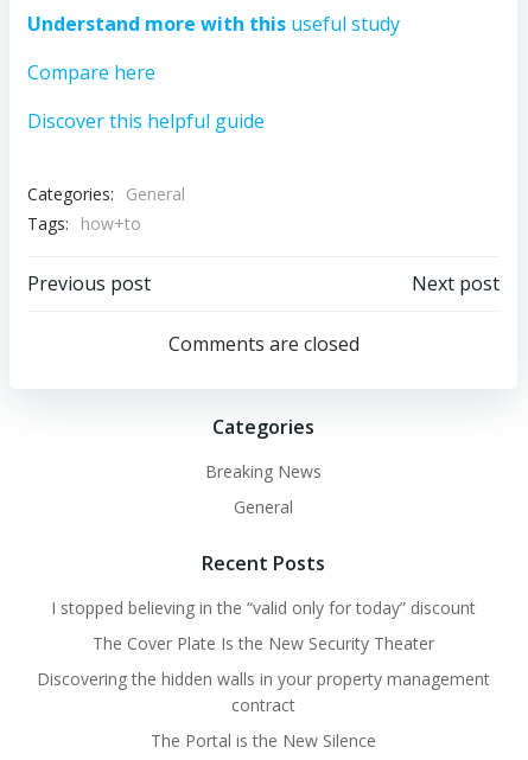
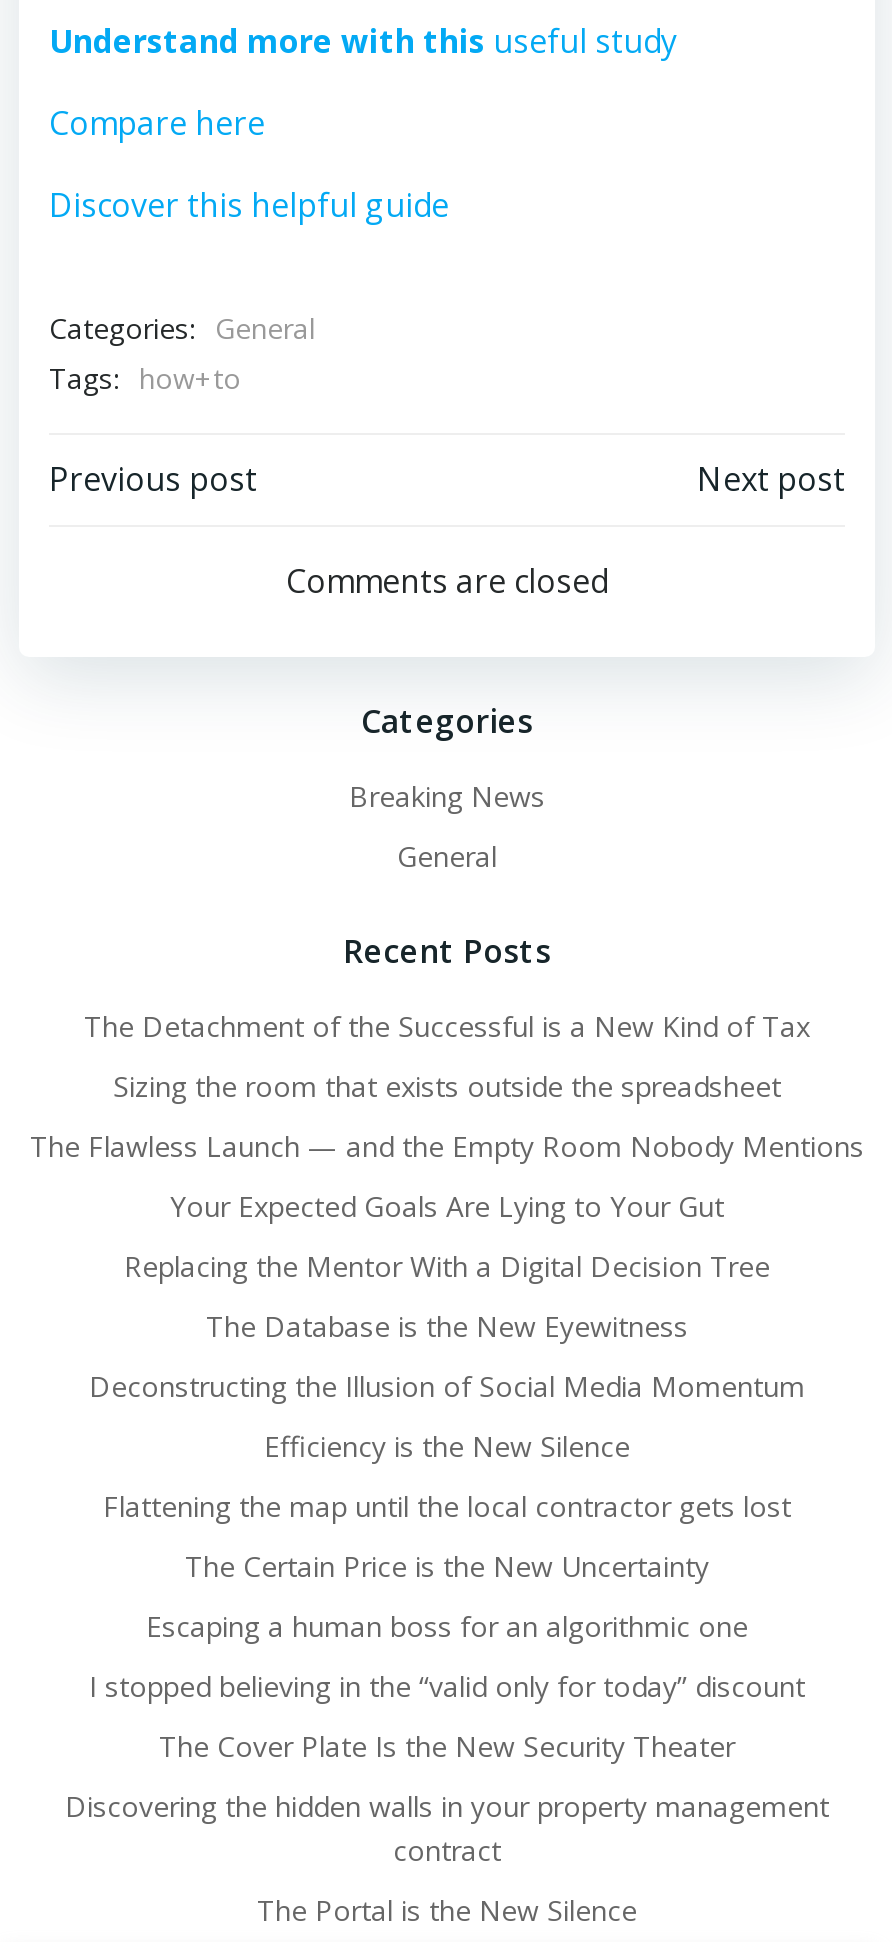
none -> [30,1007,864,1645] The Detachment of the Successful is a New Kind of Tax | Sizing the room that exists outside the spreadsheet | The Flawless Launch — and the Empty Room Nobody Mentions | Your Expected Goals Are Lying to Your Gut | Replacing the Mentor With a Digital Decision Tree | The Database is the New Eyewitness | Deconstructing the Illusion of Social Media Momentum | Efficiency is the New Silence | Flattening the map until the local contractor gets lost | The Certain Price is the New Uncertainty | Escaping a human boss for an algorithmic one

